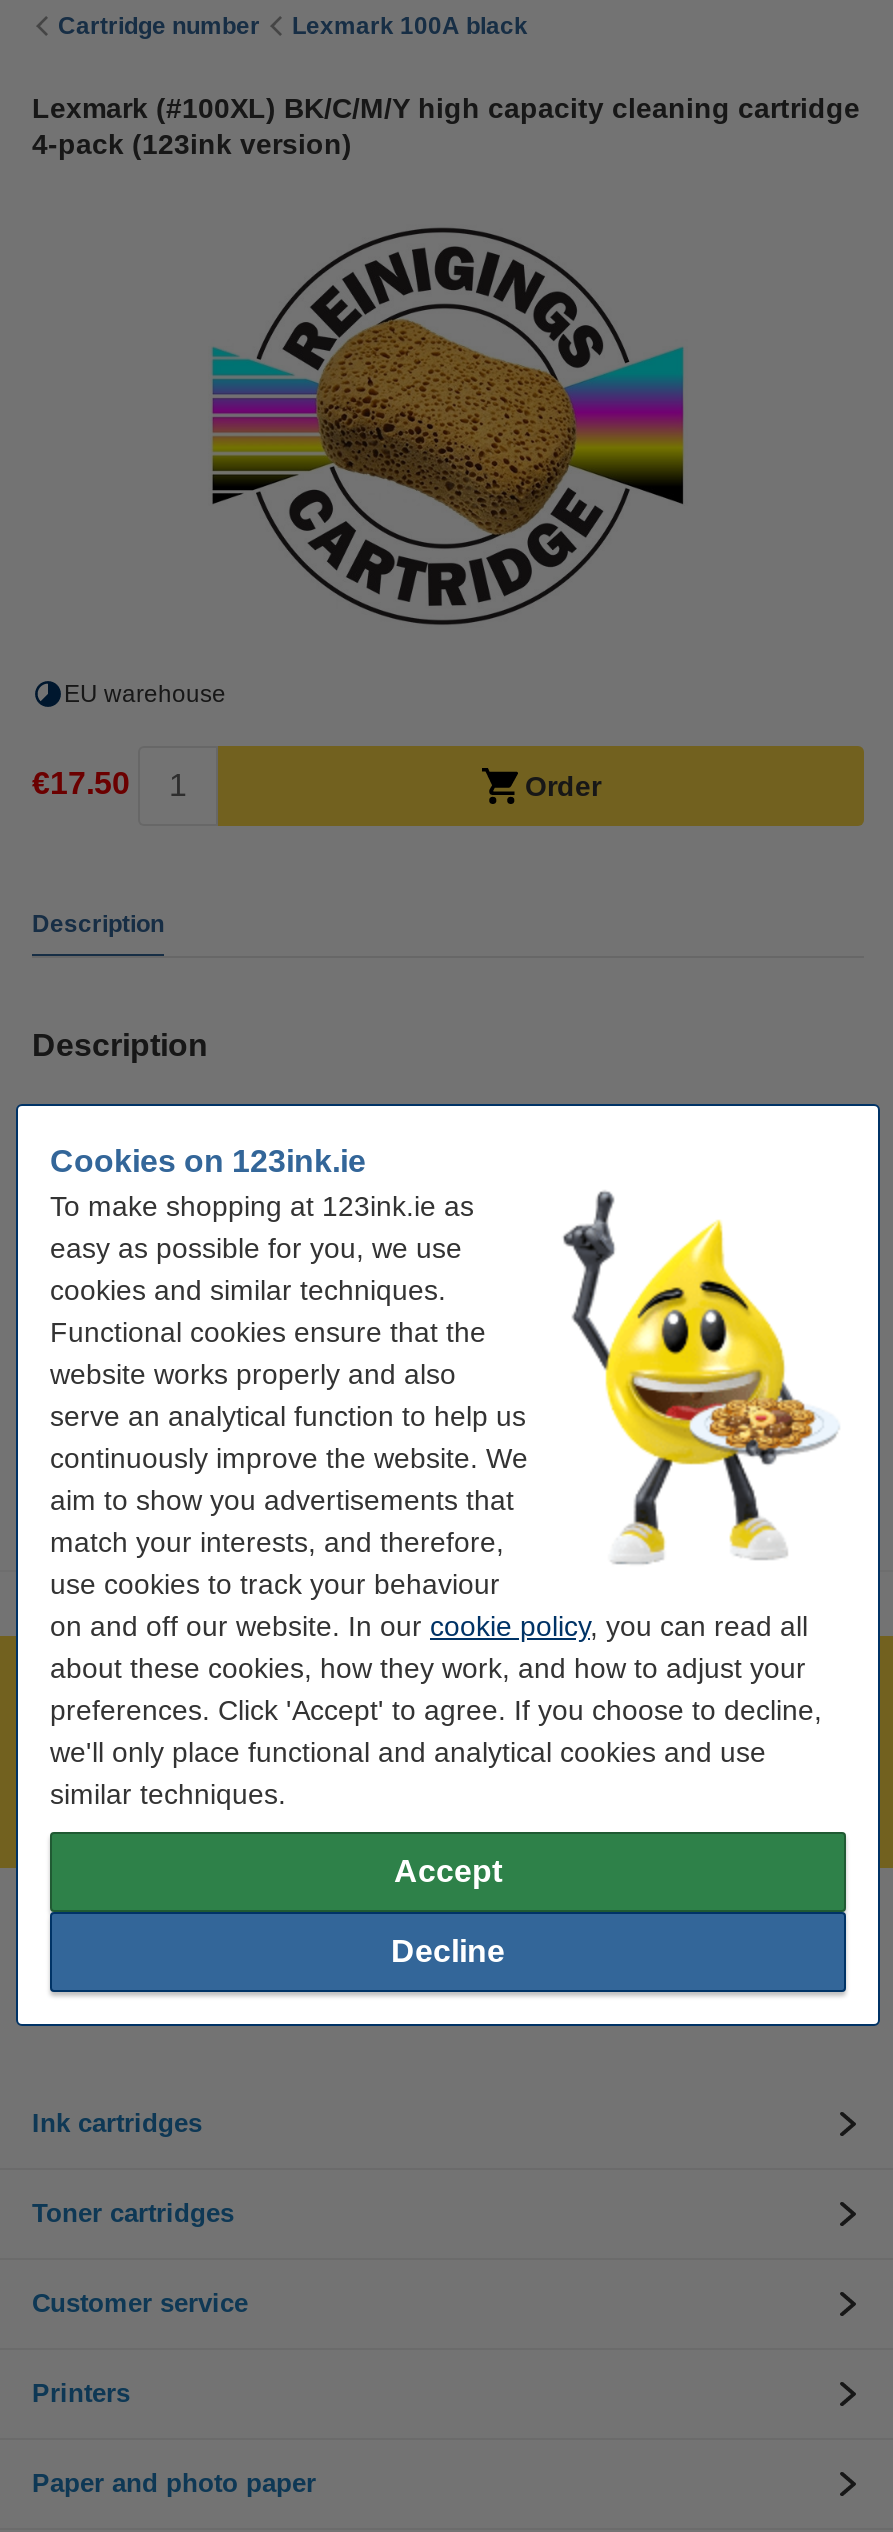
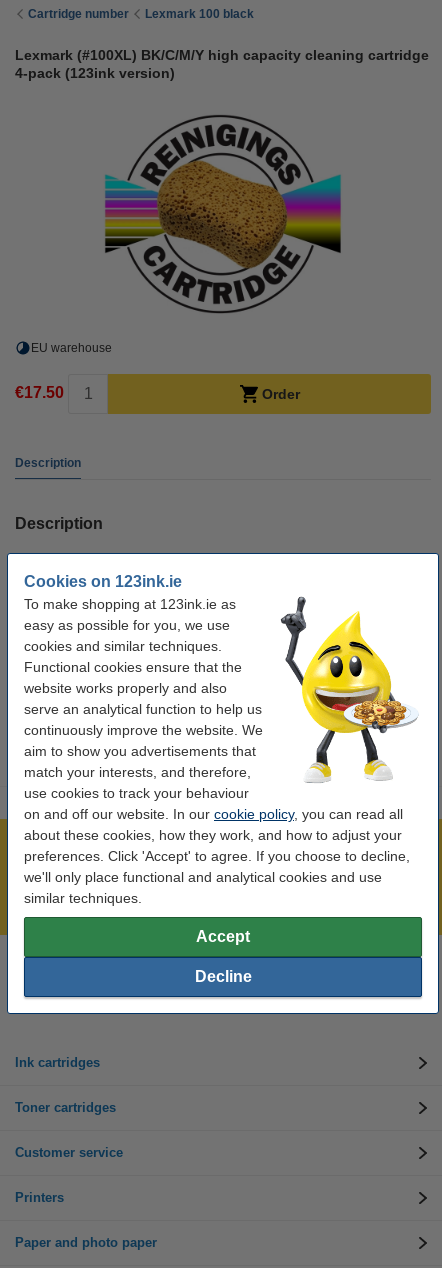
[292,12,528,40] Lexmark 100A black -> [145,7,254,21] Lexmark 100 black

